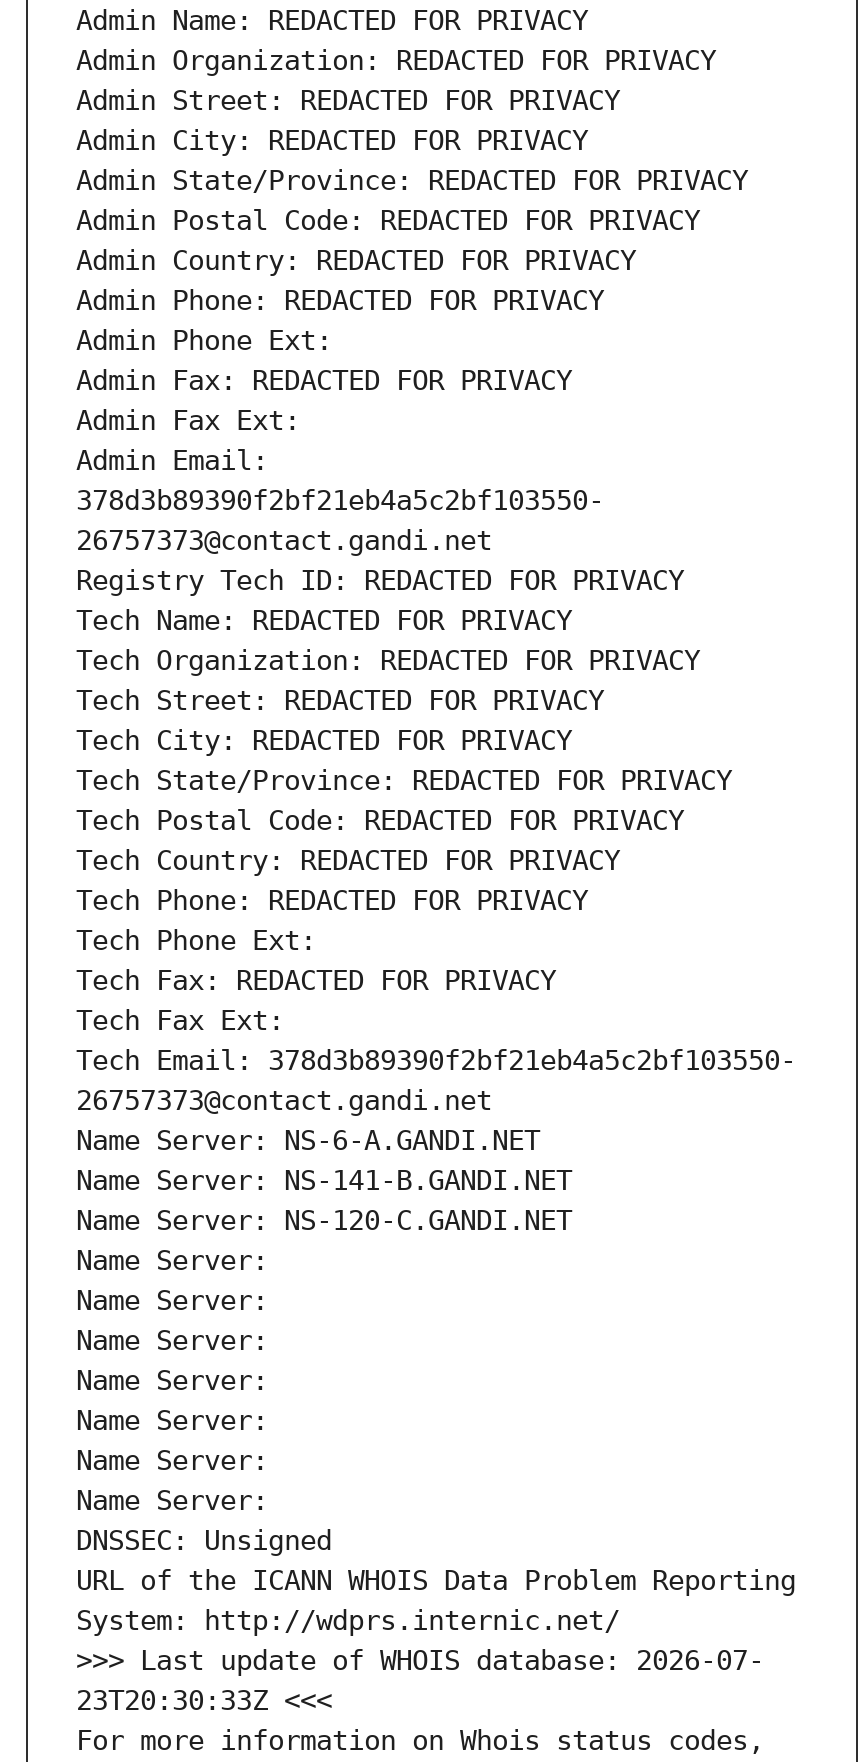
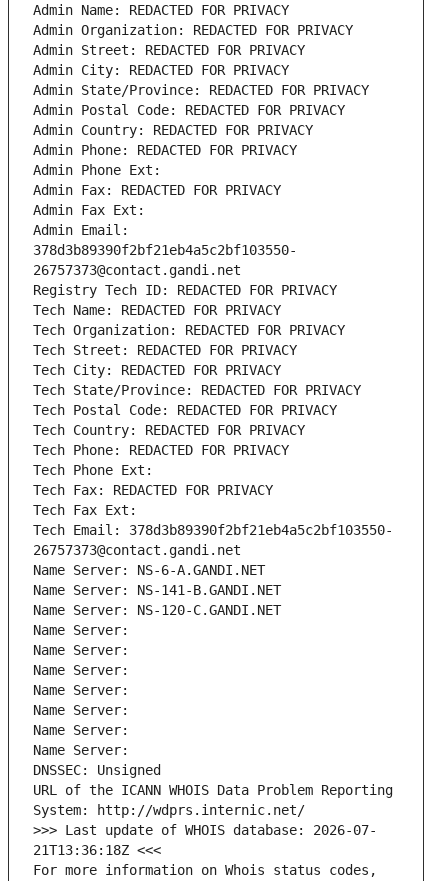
[76,1685,332,1717] 23T20:30:33Z <<< -> [33,842,161,858] 21T13:36:18Z <<<

